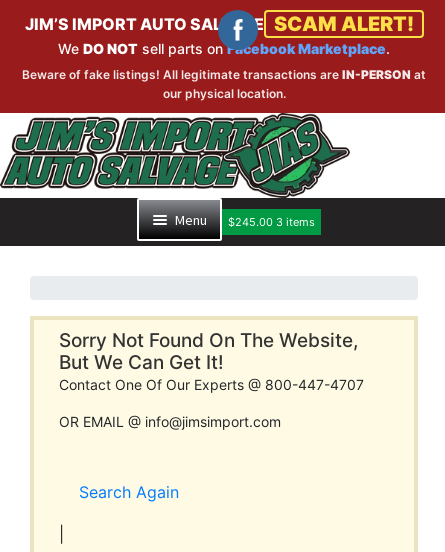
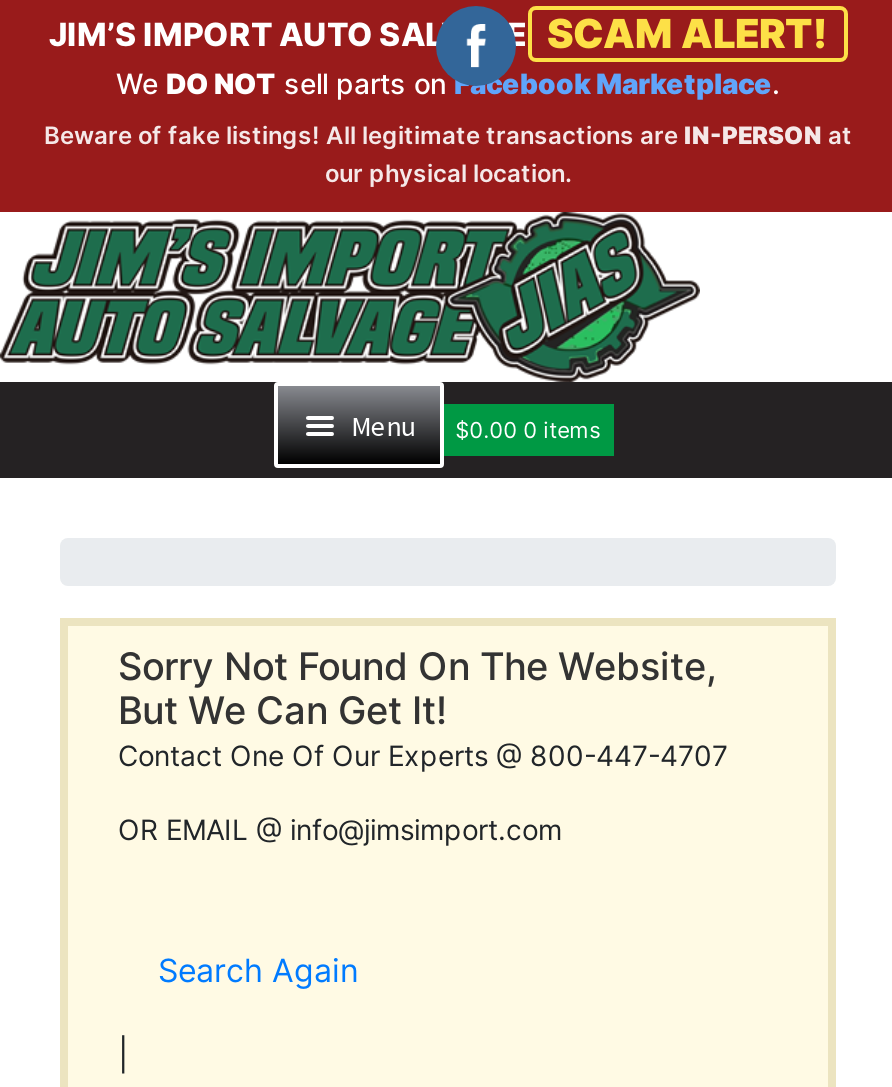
[175,210,315,229] Menu $245.00 3 items -> [351,407,601,444] Menu $0.00 0 items

